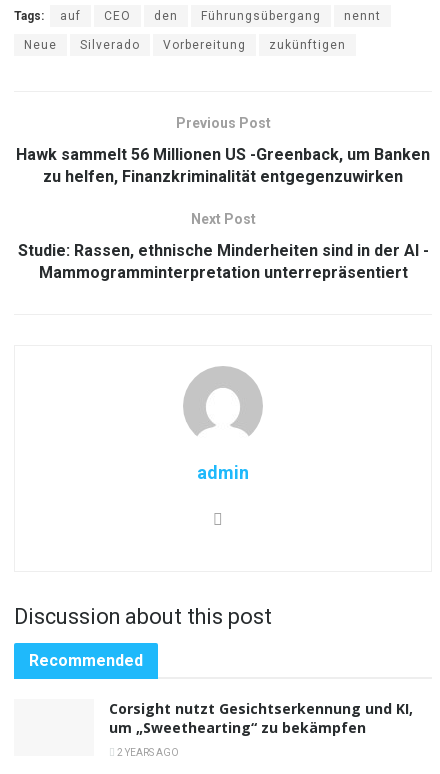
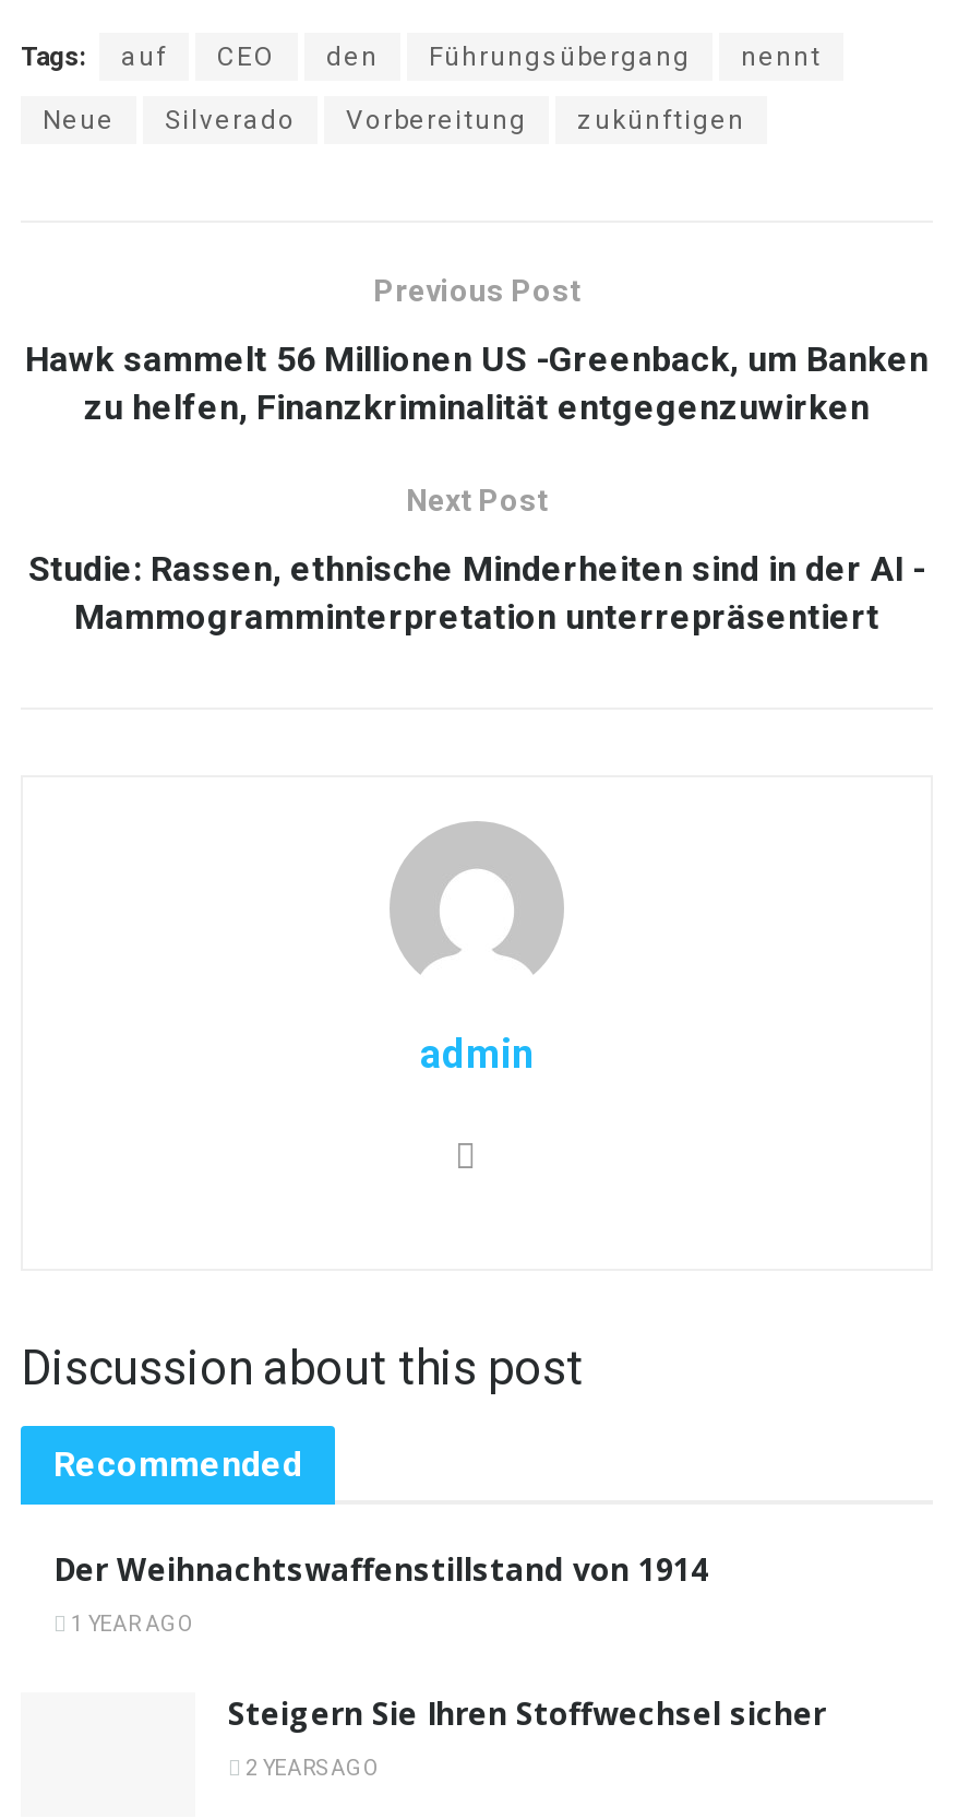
[109,699,413,737] Corsight nutzt Gesichtserkennung und KI, | um „Sweethearting“ zu bekämpfen -> [53,1548,826,1733] Der Weihnachtswaffenstillstand von 1914 | 1 YEAR AGO | Steigern Sie Ihren Stoffwechsel sicher

